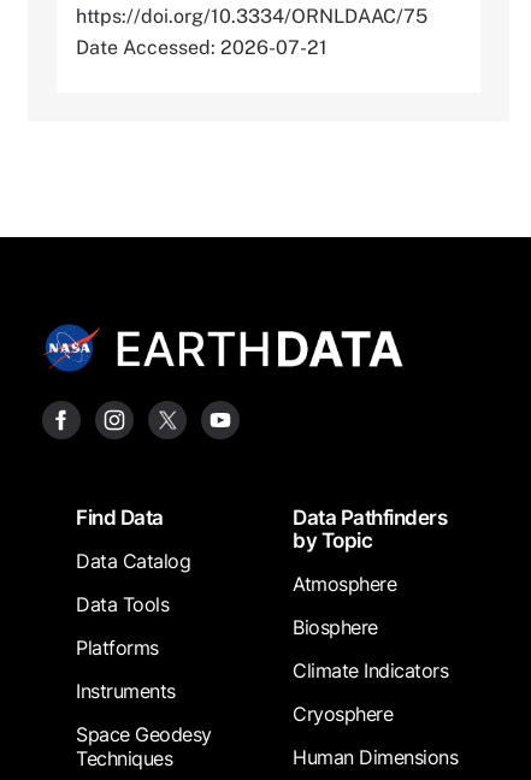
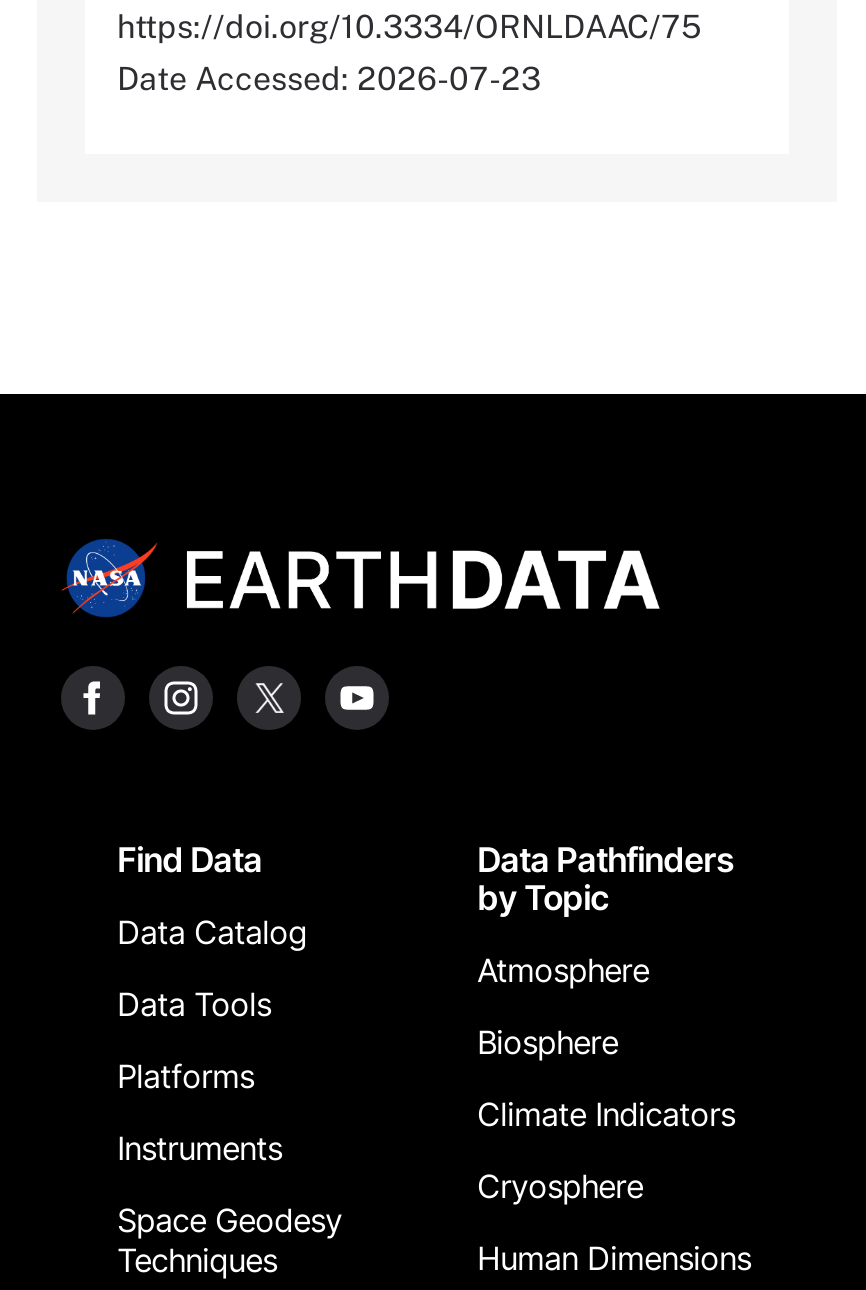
[76,36,328,59] Date Accessed: 2026-07-21 -> [117,60,541,98] Date Accessed: 2026-07-23

